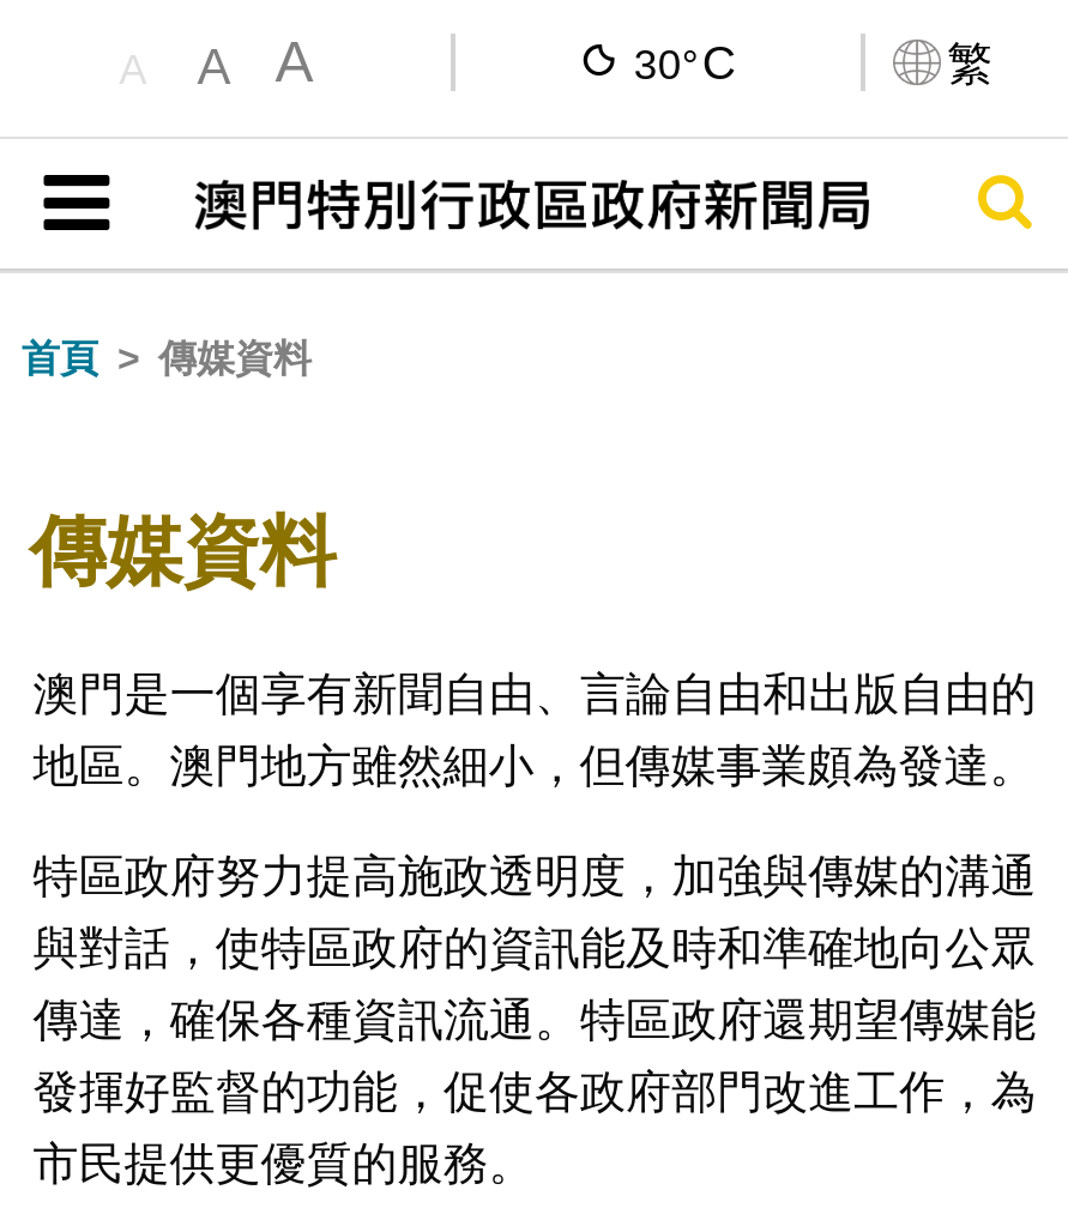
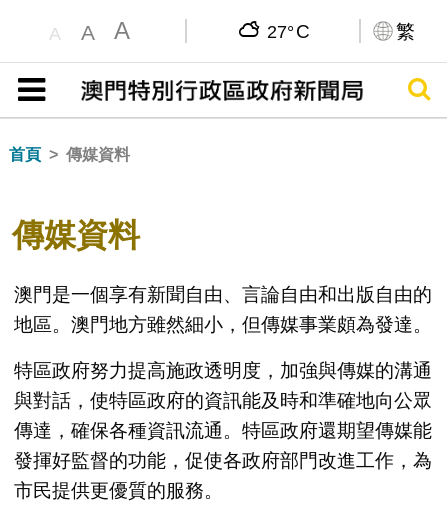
[634,35,736,88] 30° C -> [267,20,309,42] 27° C

